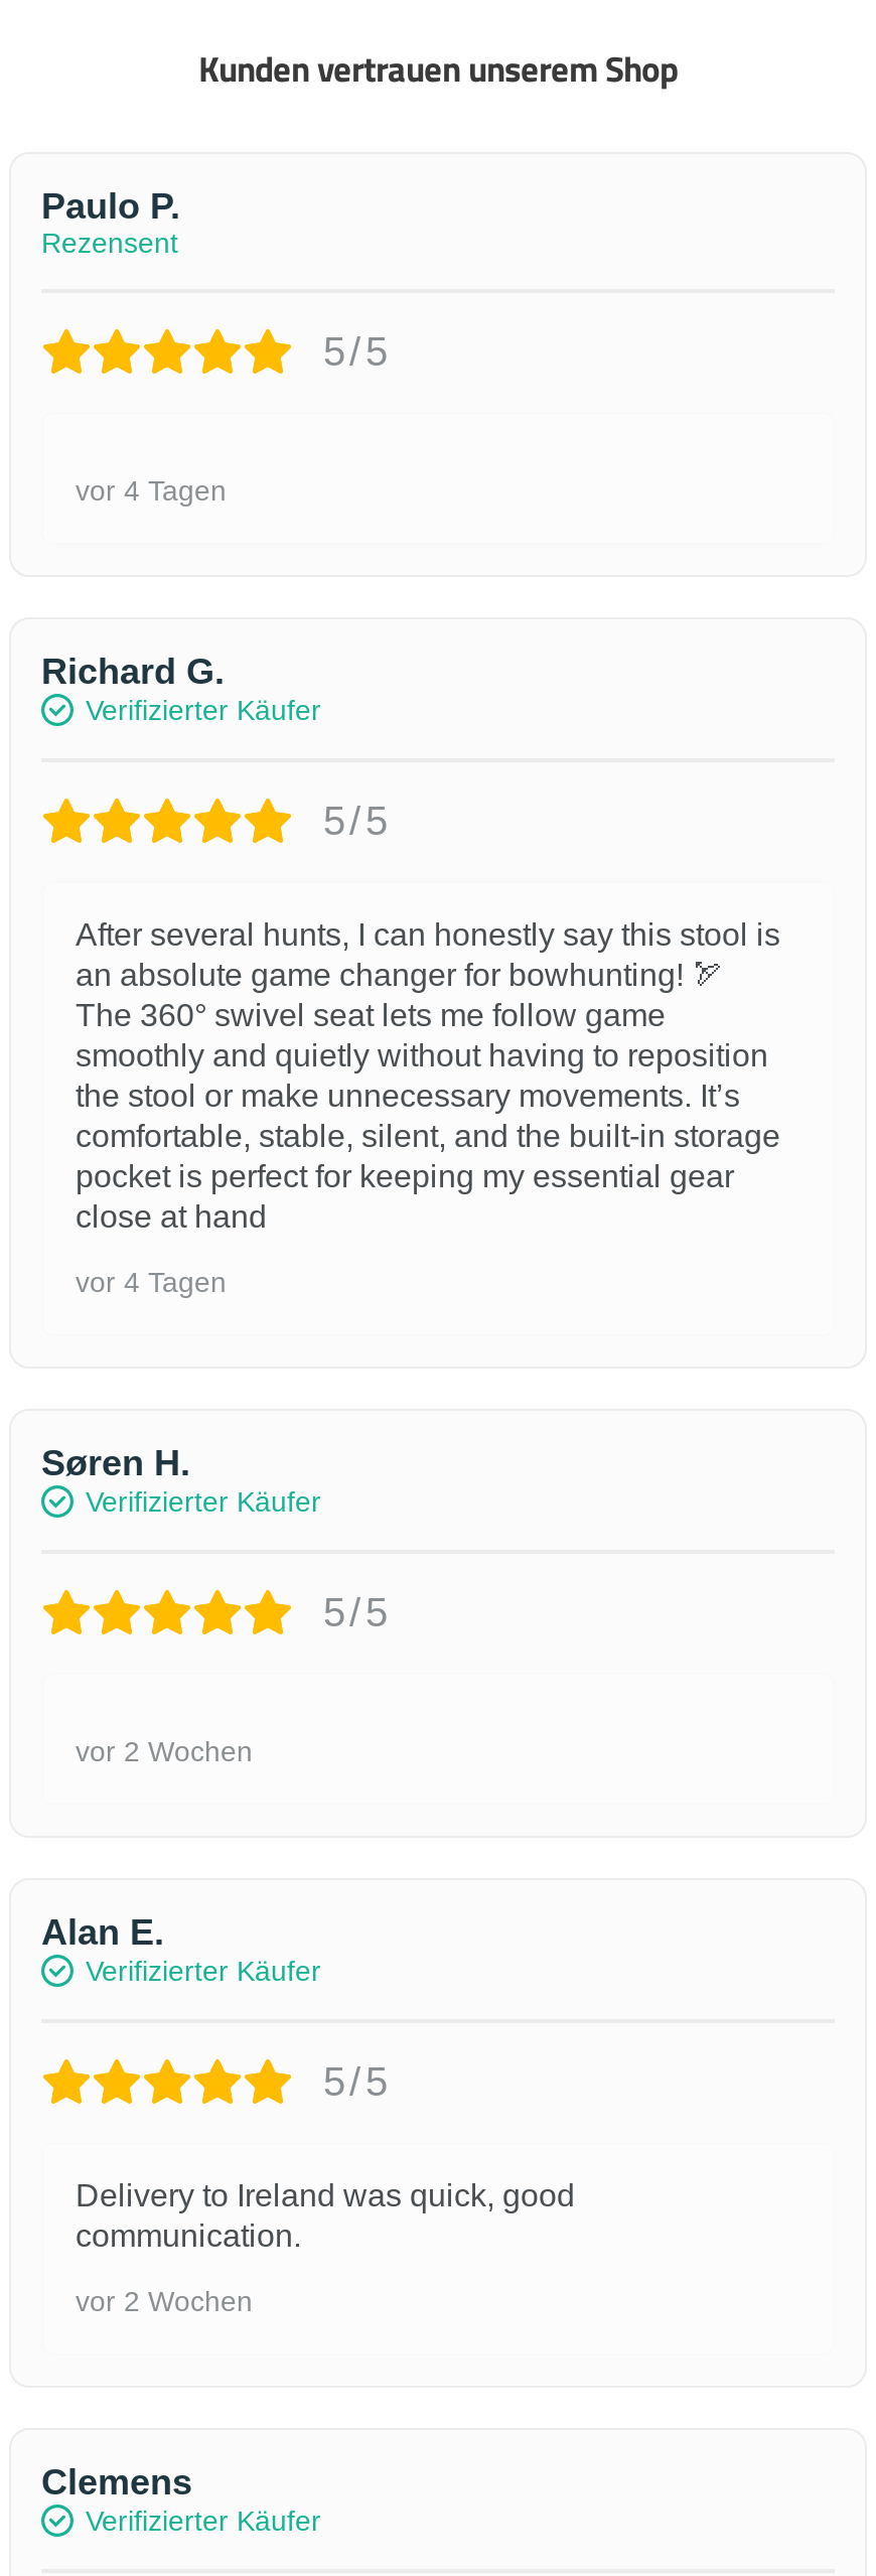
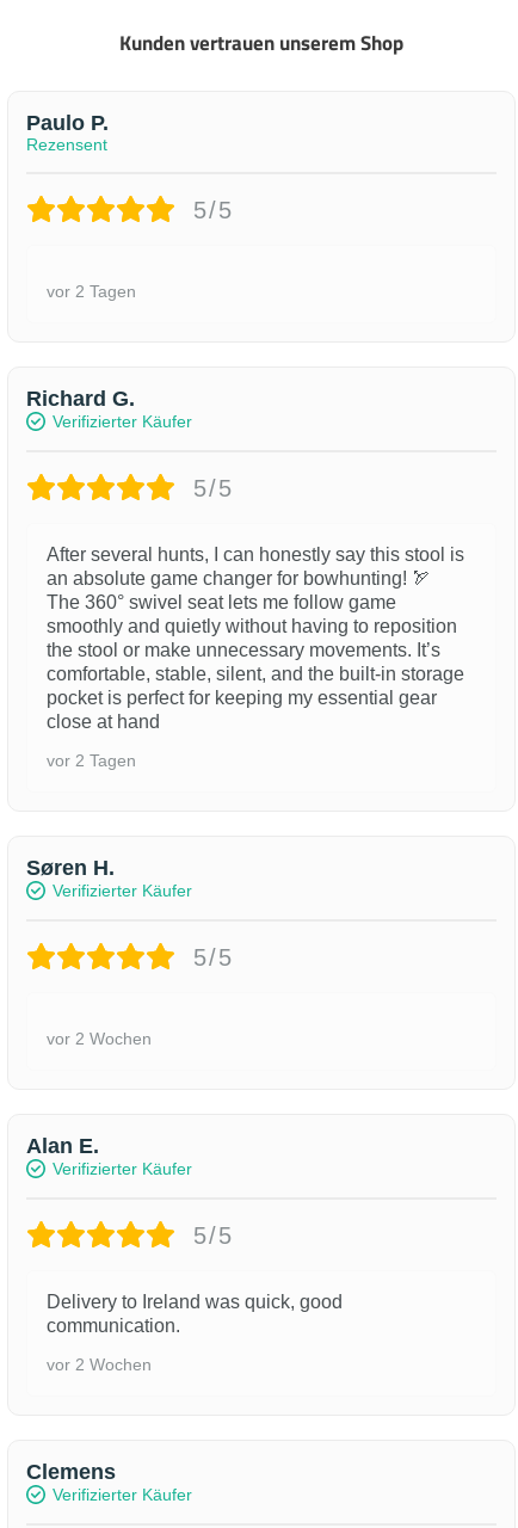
[76,474,227,506] vor 4 Tagen -> [47,282,136,301] vor 2 Tagen
[76,1266,227,1298] vor 4 Tagen -> [47,751,136,770] vor 2 Tagen

